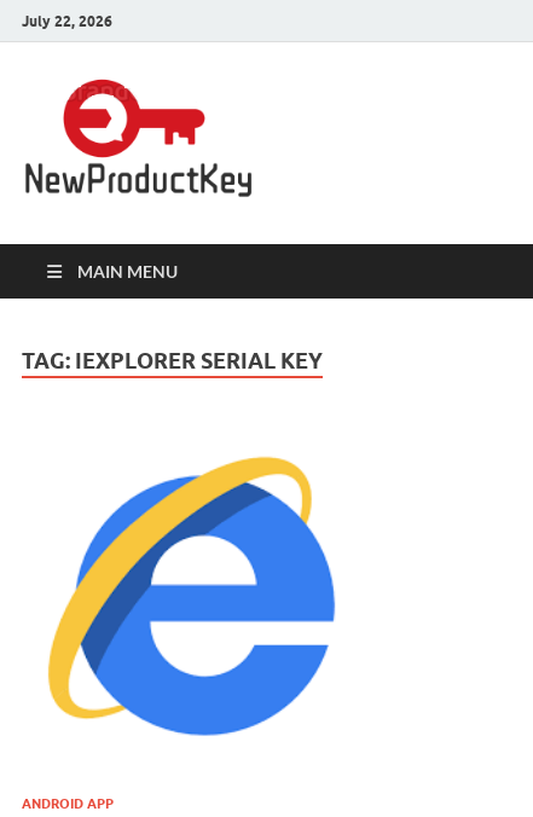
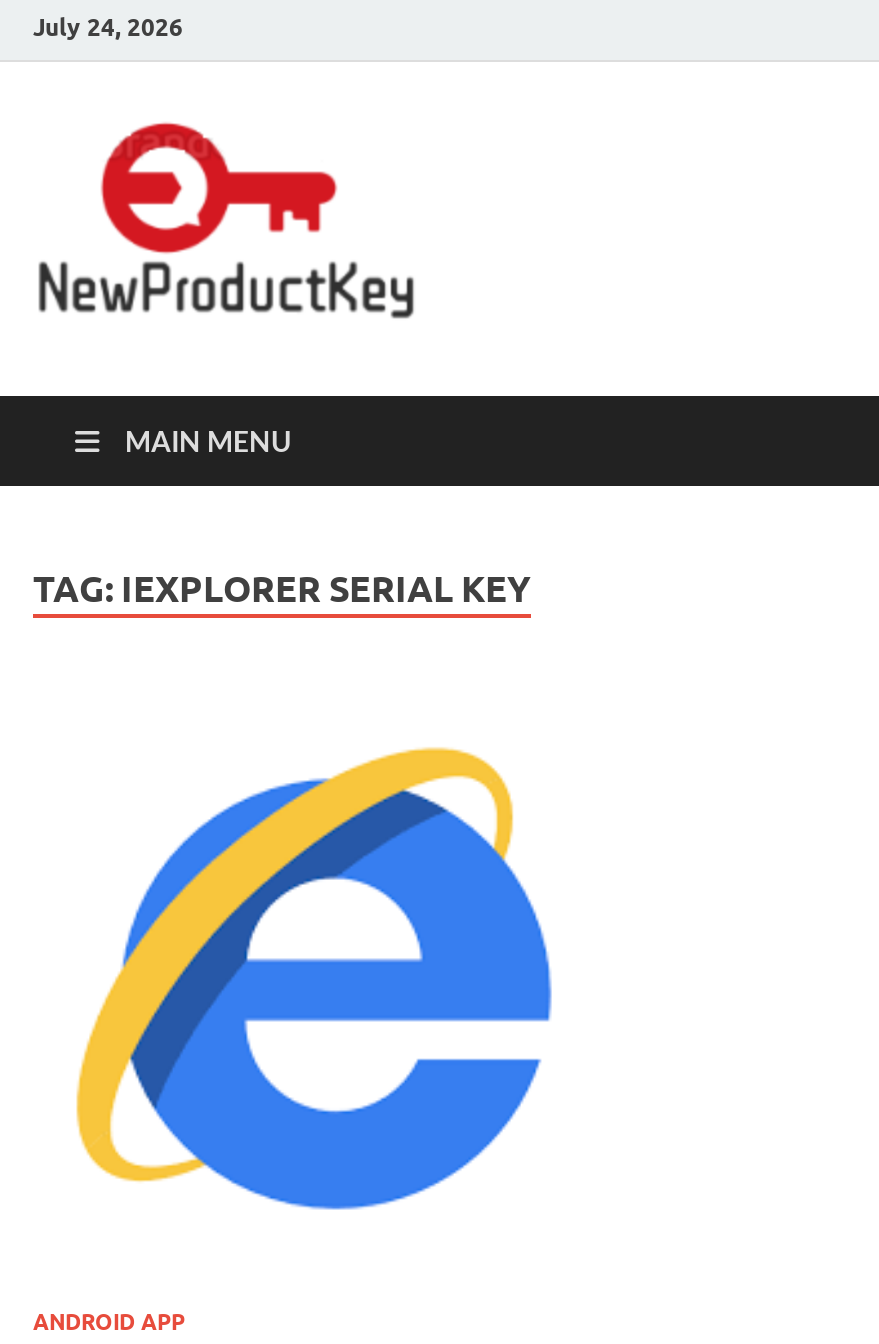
[22,11,112,30] July 22, 2026 -> [33,11,183,41] July 24, 2026

